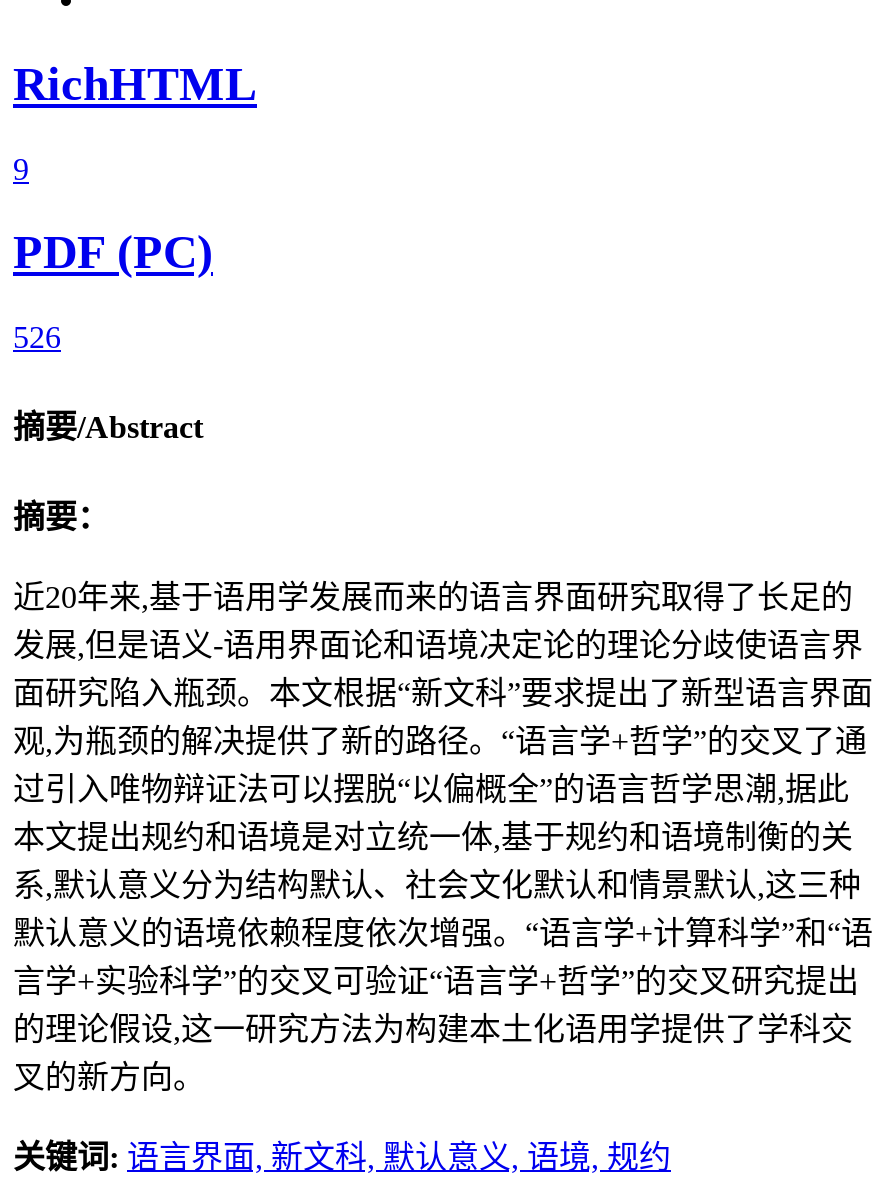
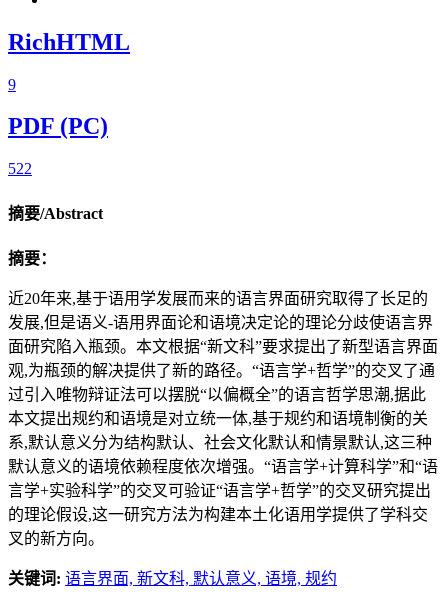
[13,321,61,355] 526 -> [8,160,32,177] 522

